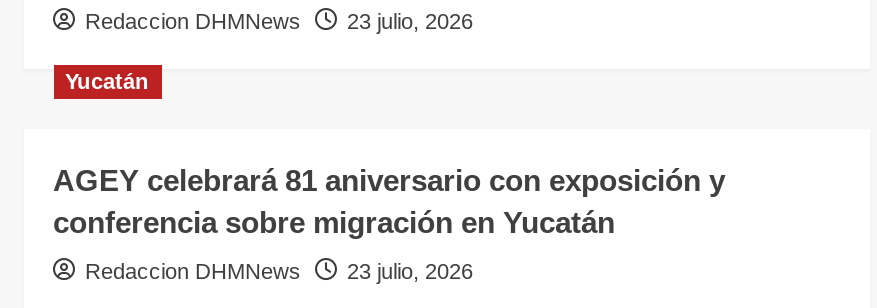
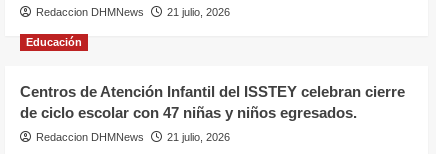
[85,10,473,34] Redaccion DHMNews 23 julio, 2026 -> [35,6,229,18] Redaccion DHMNews 21 julio, 2026
[65,70,149,94] Yucatán -> [25,36,81,48] Educación
[53,164,725,240] AGEY celebrará 81 aniversario con exposición y | conferencia sobre migración en Yucatán -> [19,83,404,121] Centros de Atención Infantil del ISSTEY celebran cierre | de ciclo escolar con 47 niñas y niños egresados.
[85,260,473,284] Redaccion DHMNews 23 julio, 2026 -> [35,131,229,143] Redaccion DHMNews 21 julio, 2026

